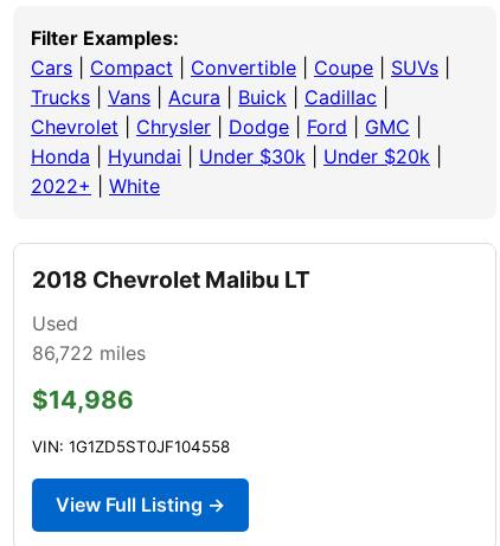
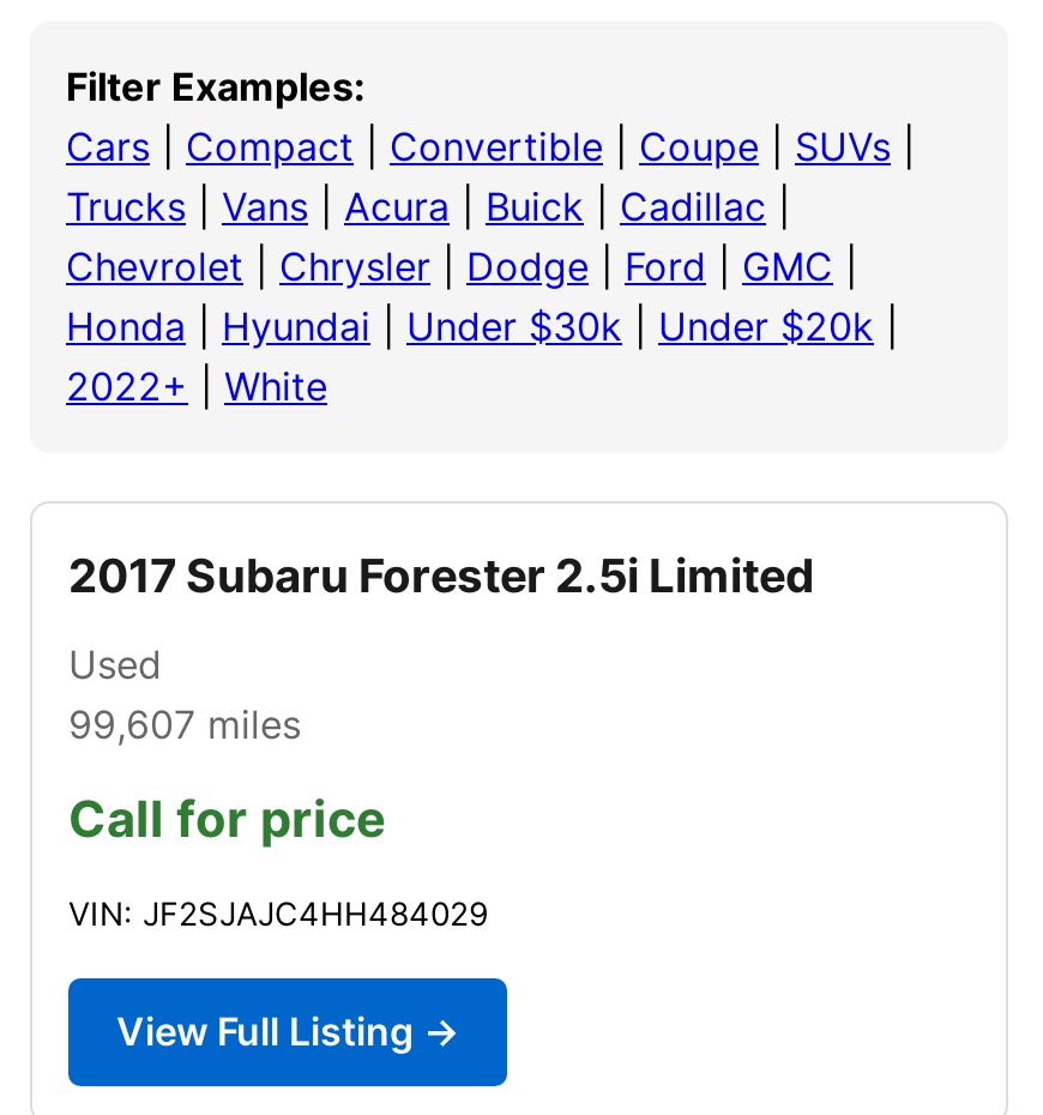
[32,265,310,294] 2018 Chevrolet Malibu LT -> [68,546,814,604] 2017 Subaru Forester 2.5i Limited
[32,341,146,365] 86,722 miles -> [68,700,301,748] 99,607 miles
[32,385,134,414] $14,986 -> [68,789,385,849] Call for price
[32,437,230,456] VIN: 1G1ZD5ST0JF104558 -> [68,894,488,933] VIN: JF2SJAJC4HH484029

